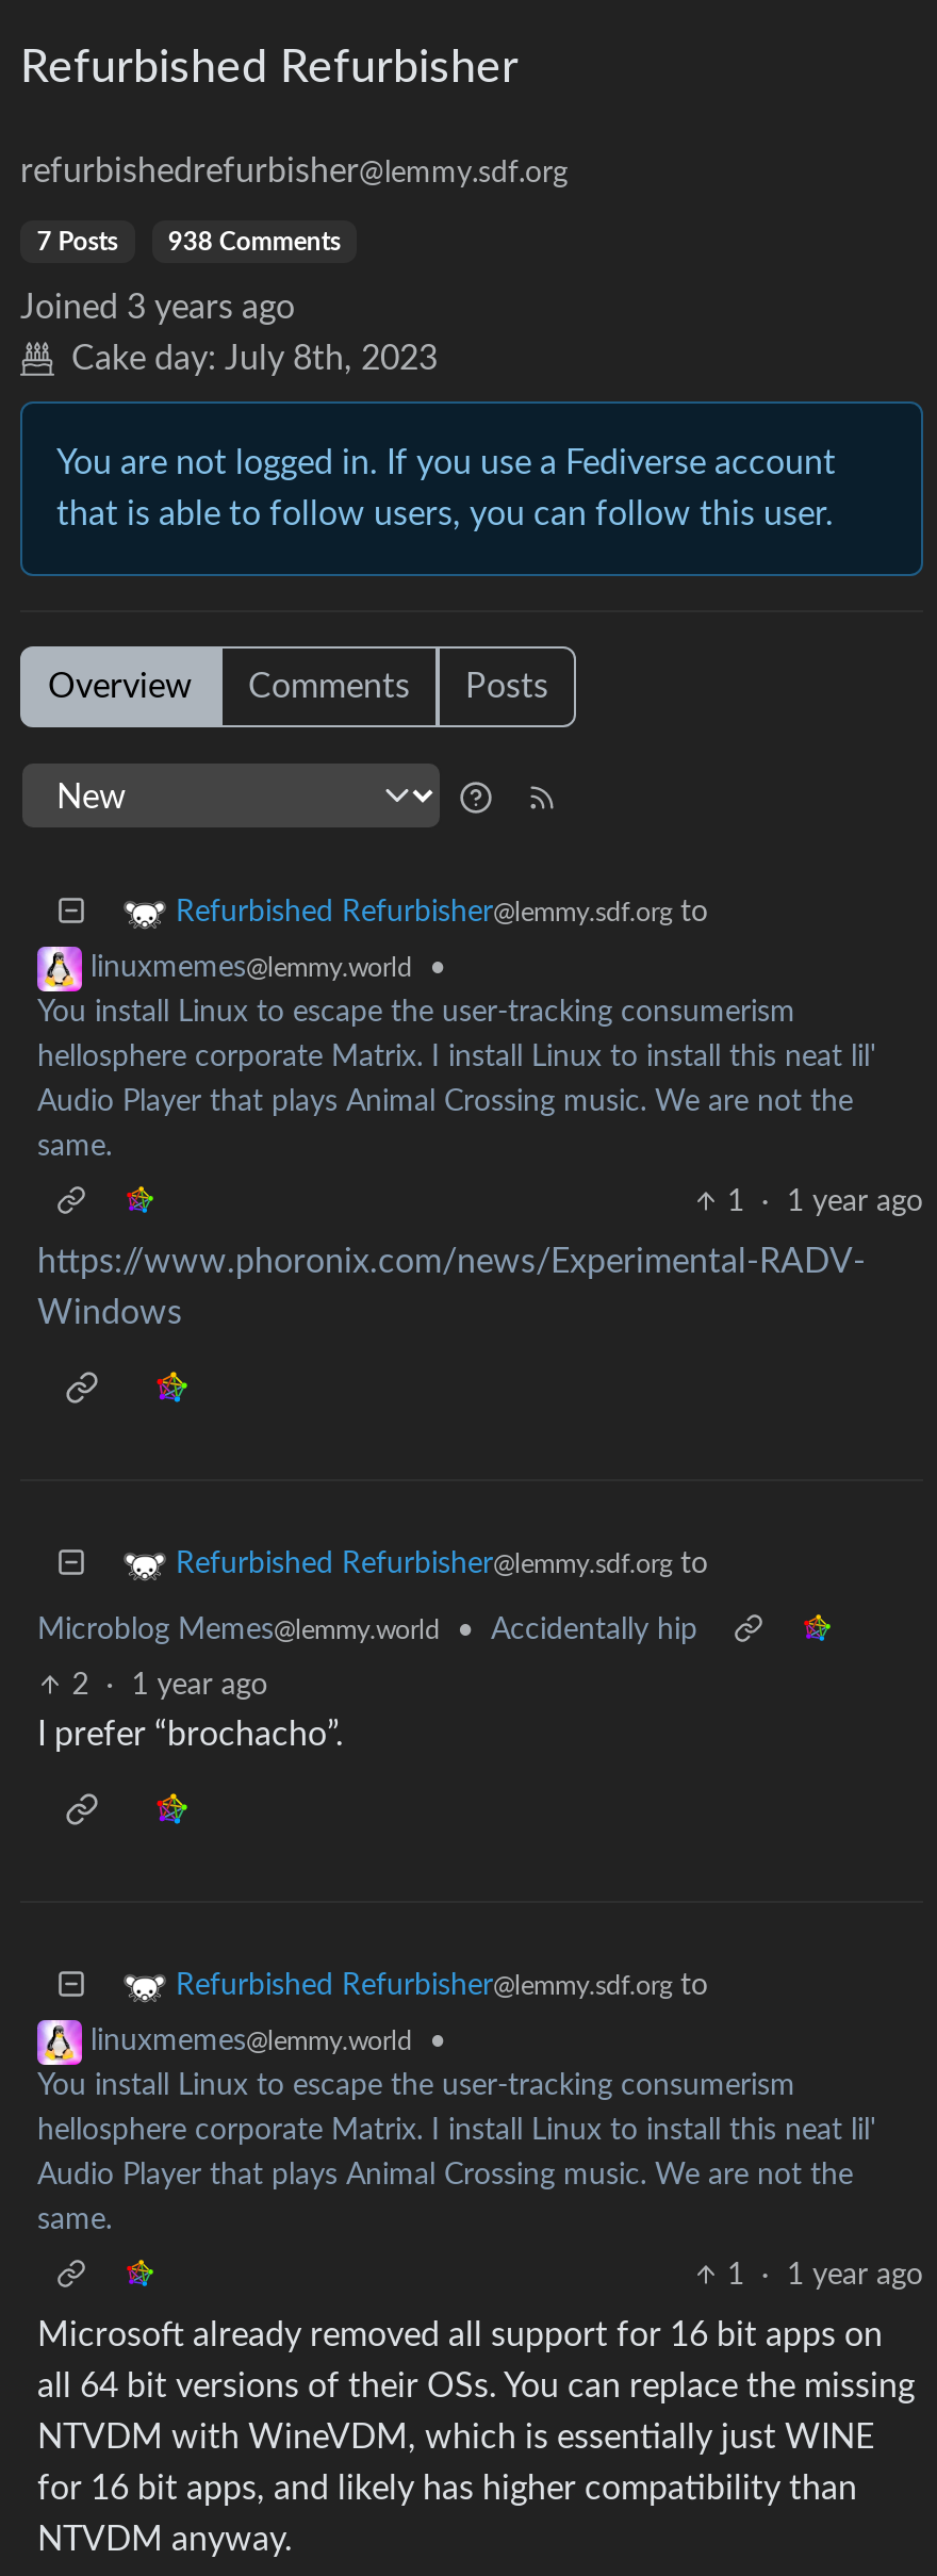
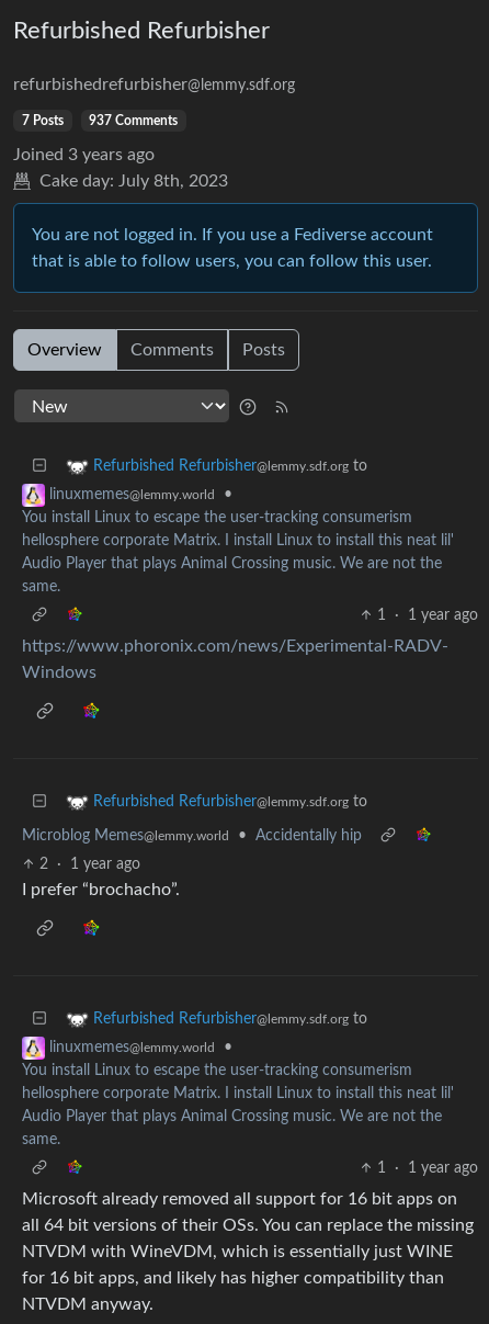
[37,229,341,254] 7 Posts 938 Comments -> [22,114,178,127] 7 Posts 937 Comments

